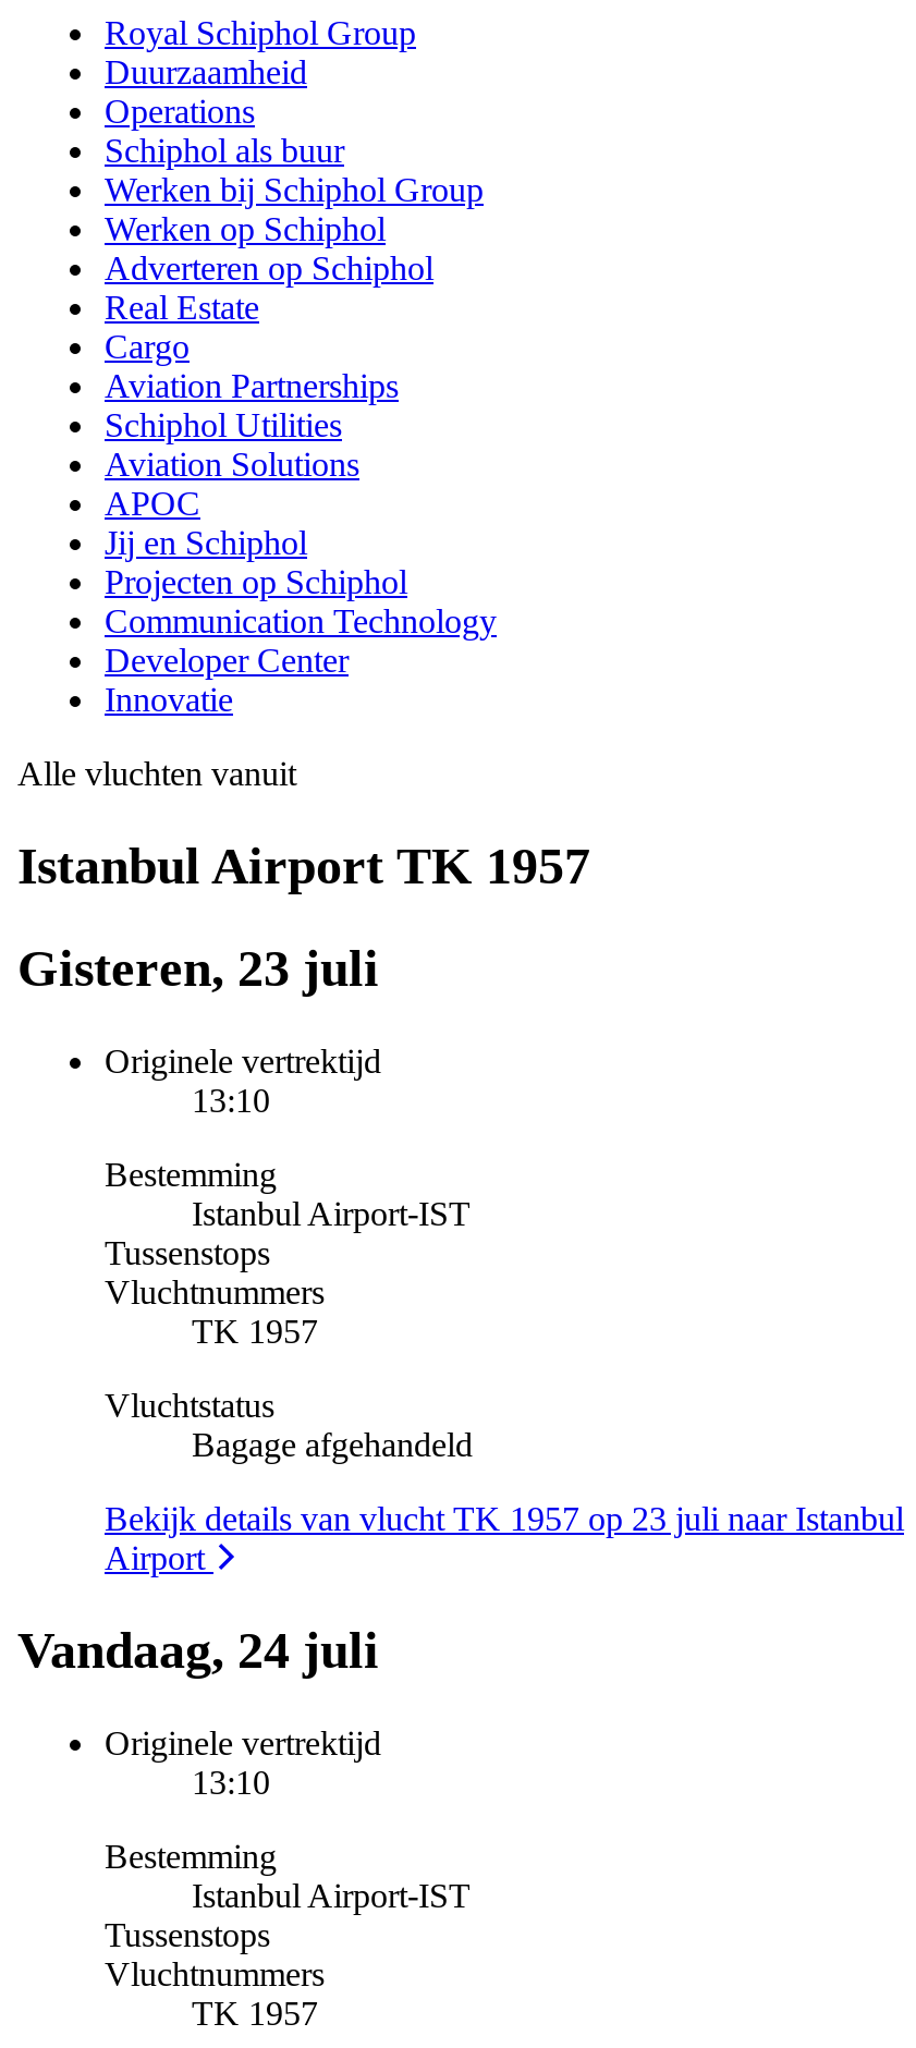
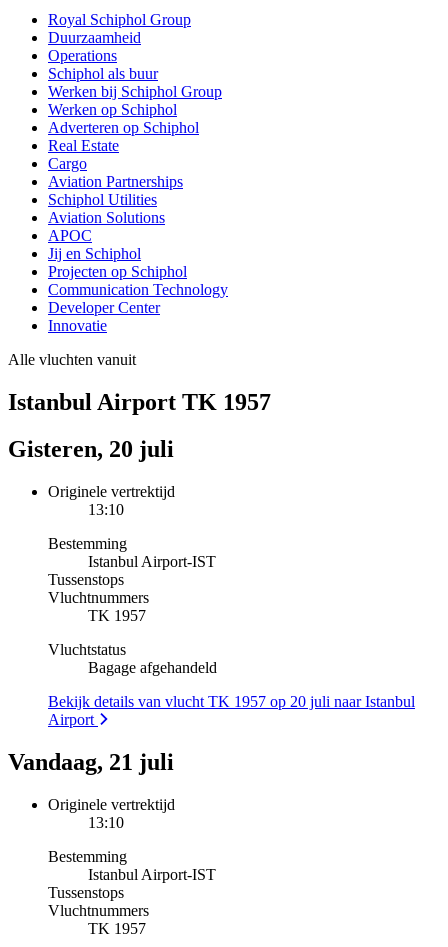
[17,940,379,996] Gisteren, 23 juli -> [8,436,174,462] Gisteren, 20 juli
[105,1499,904,1536] Bekijk details van vlucht TK 1957 op 23 juli naar Istanbul -> [48,693,415,710] Bekijk details van vlucht TK 1957 op 20 juli naar Istanbul
[17,1621,379,1678] Vandaag, 24 juli -> [8,749,174,775] Vandaag, 21 juli

